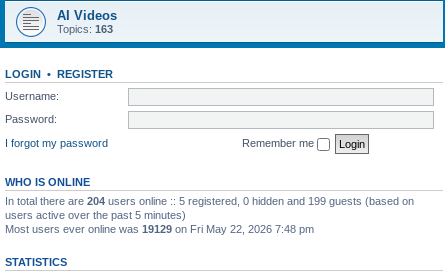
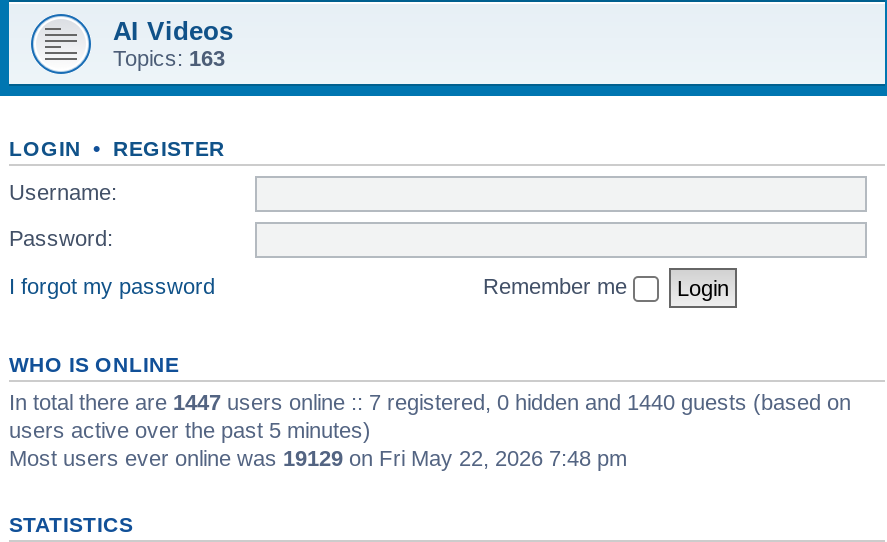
[5,194,414,206] In total there are 204 users online :: 5 registered, 0 hidden and 199 guests (based on -> [9,389,851,413] In total there are 1447 users online :: 7 registered, 0 hidden and 1440 guests (based on

